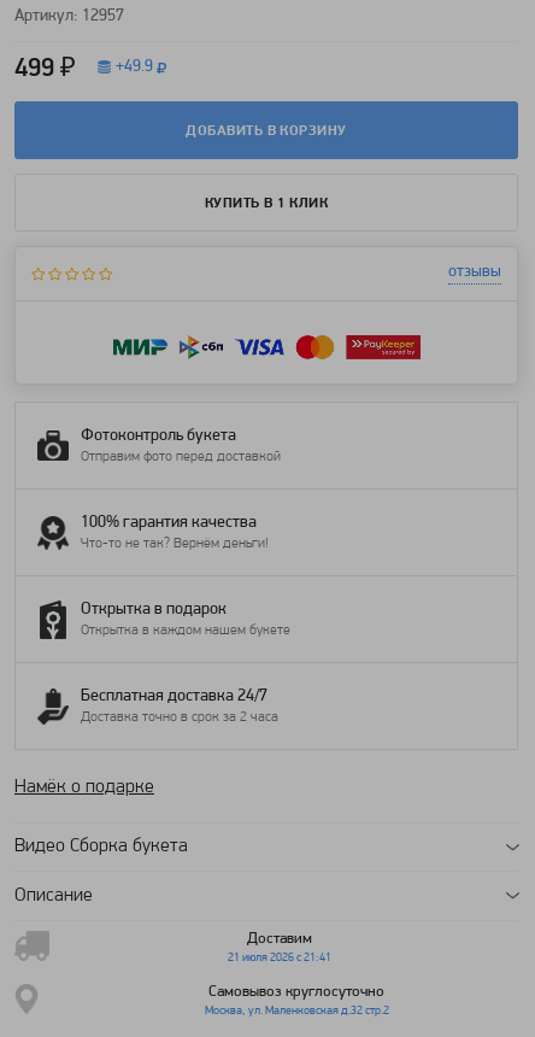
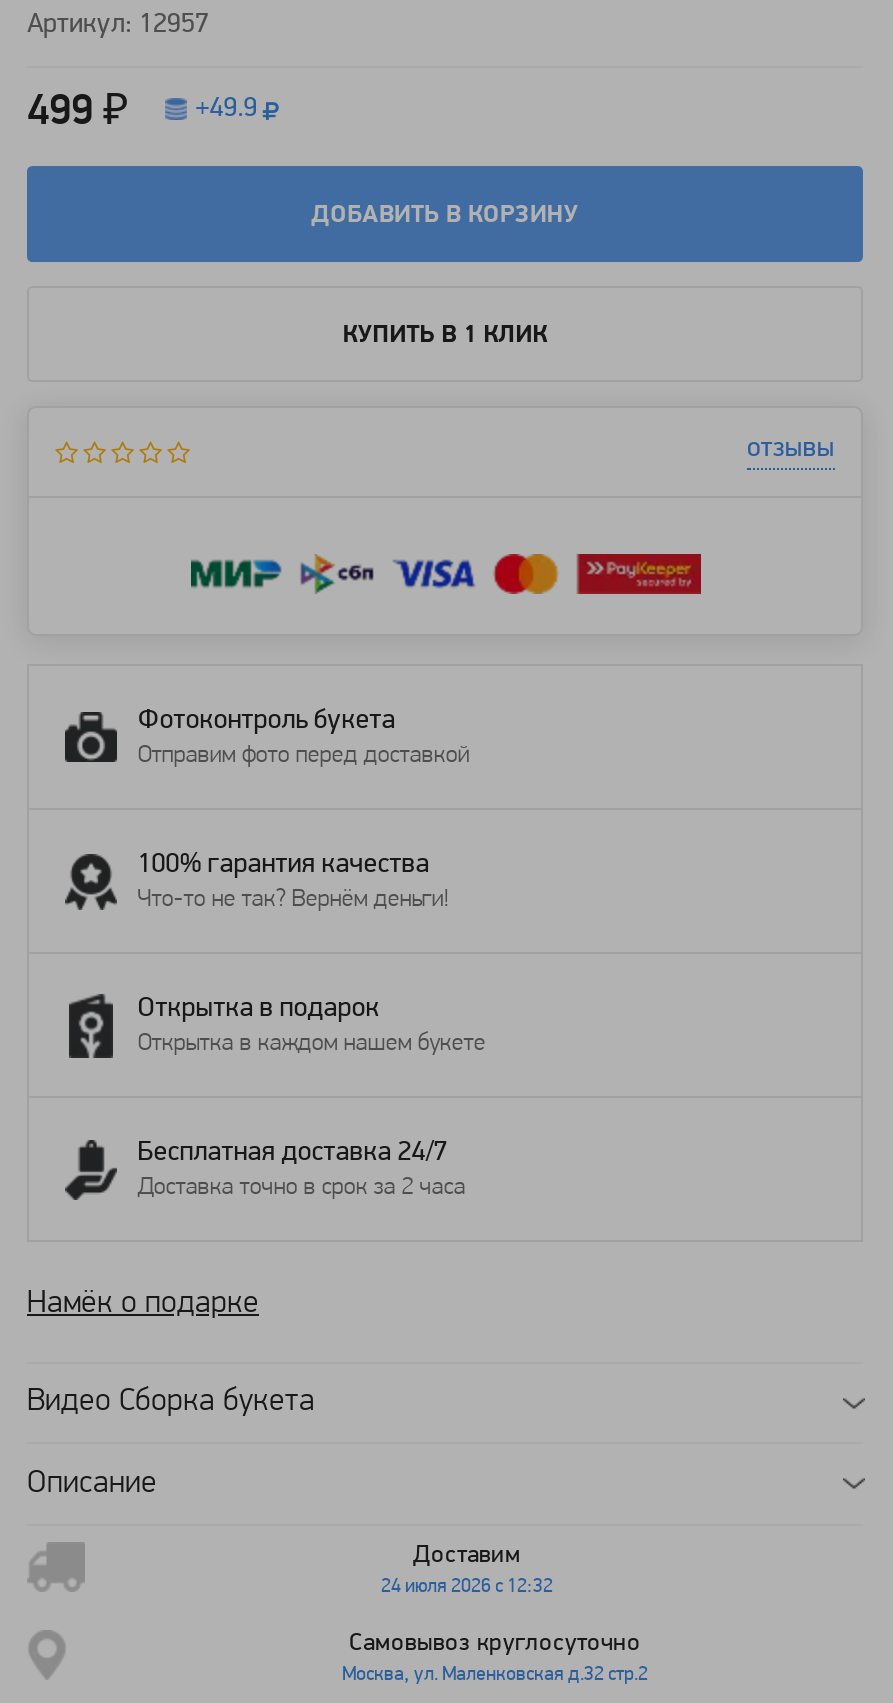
[228,952,331,965] 21 июля 2026 с 21:41 -> [381,1576,553,1598] 24 июля 2026 с 12:32

